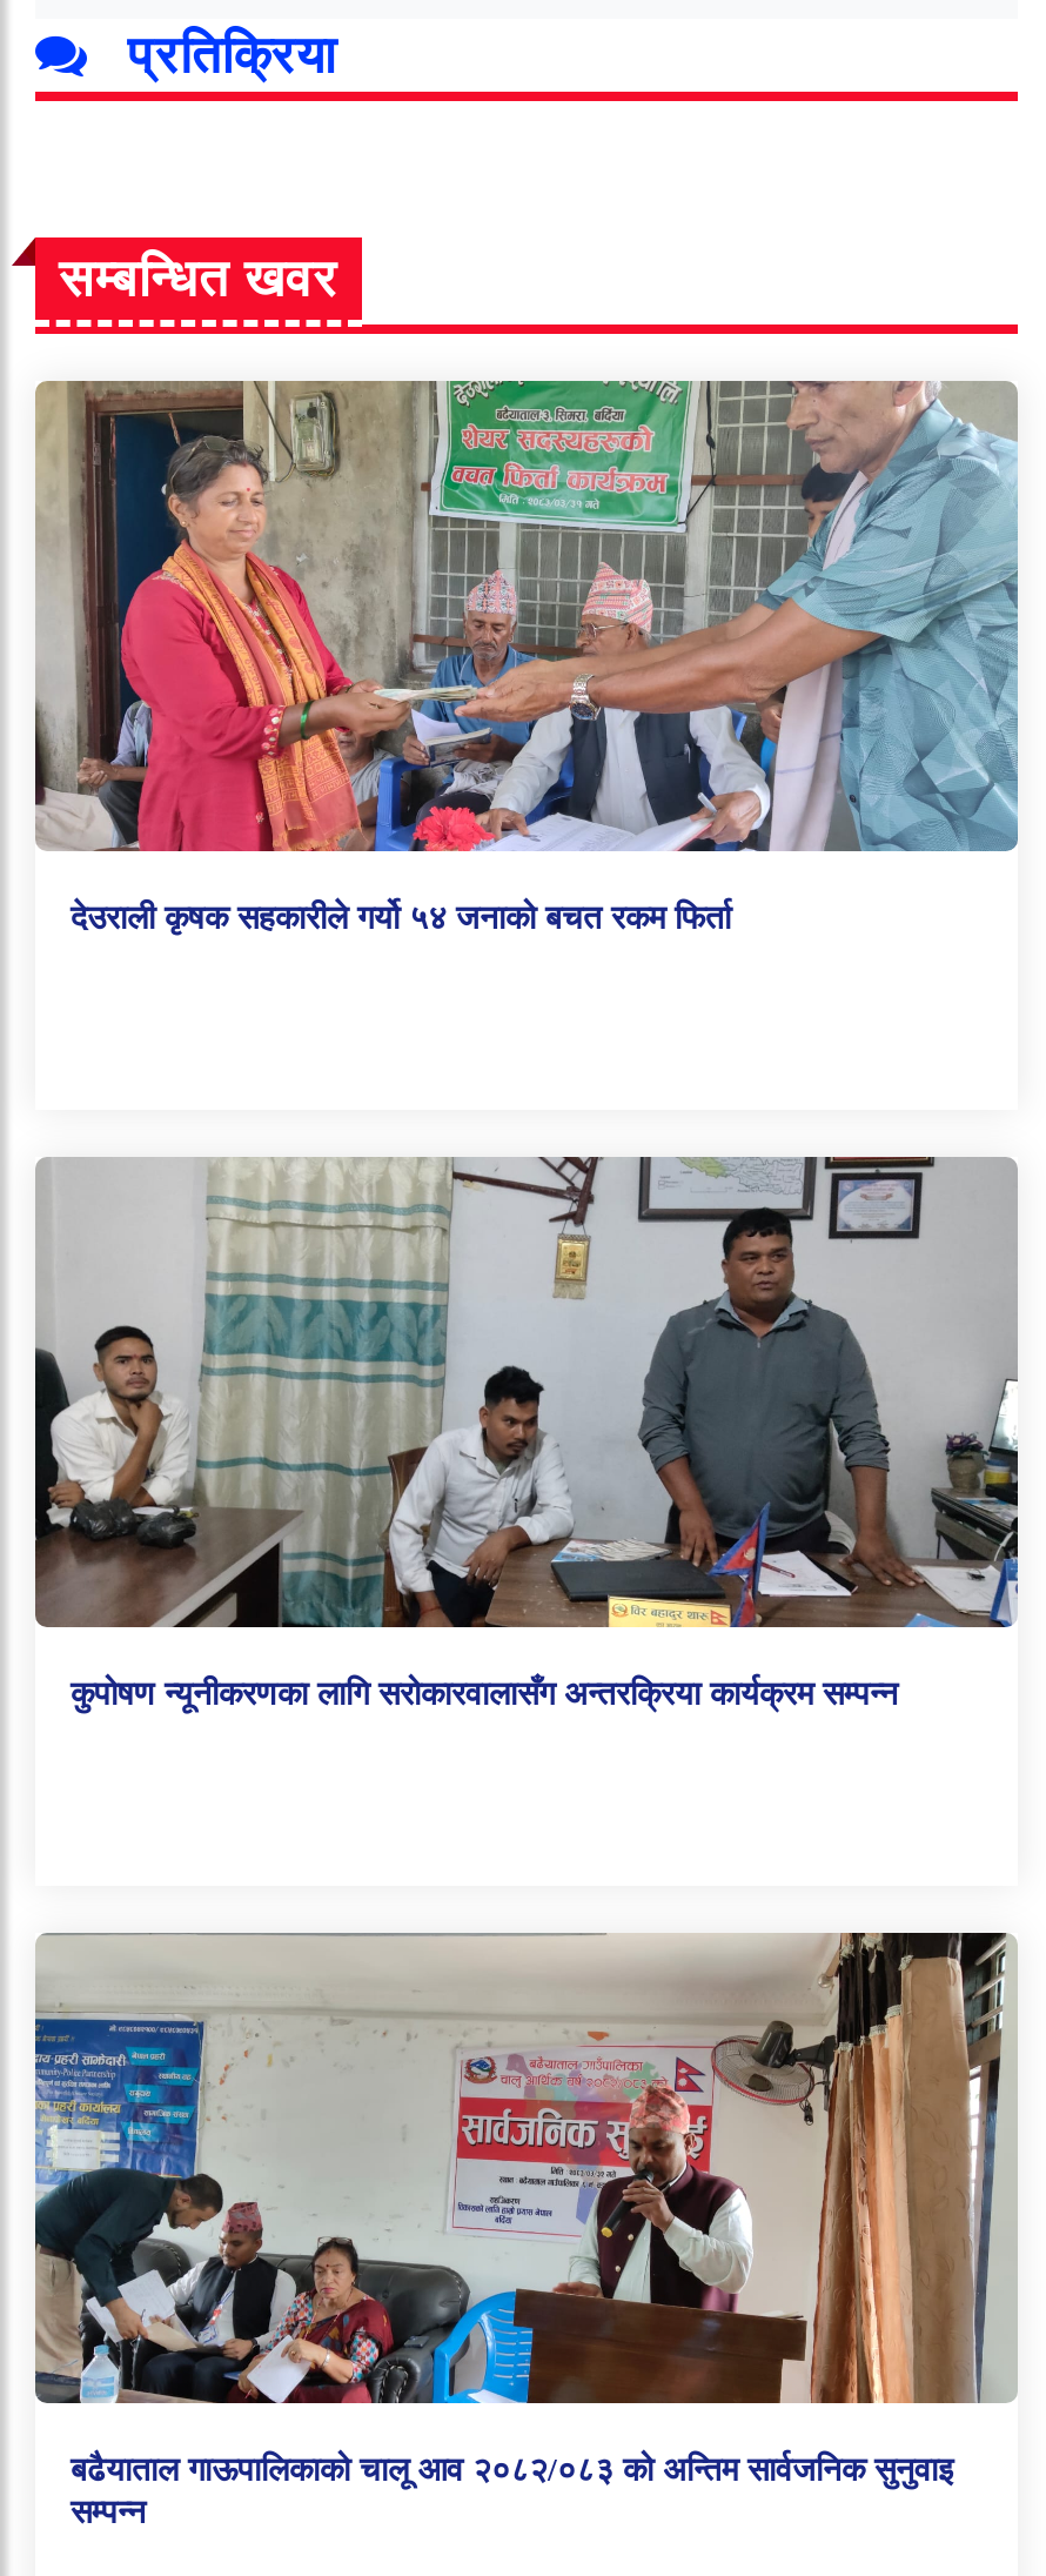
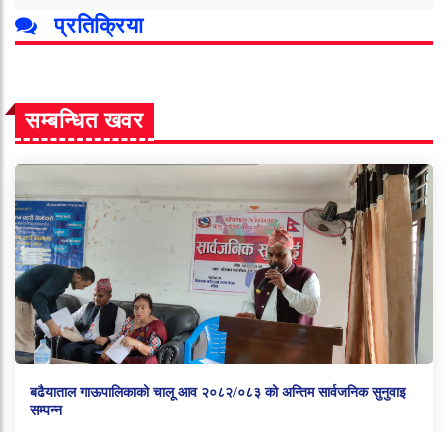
[35,379,1018,937] [image] | देउराली कृषक सहकारीले गर्यो ५४ जनाको बचत रकम फिर्ता -> none
[33,1155,1020,1713] [image] | कुपोषण न्यूनीकरणका लागि सरोकारवालासँग अन्तरक्रिया कार्यक्रम सम्पन्न -> none

